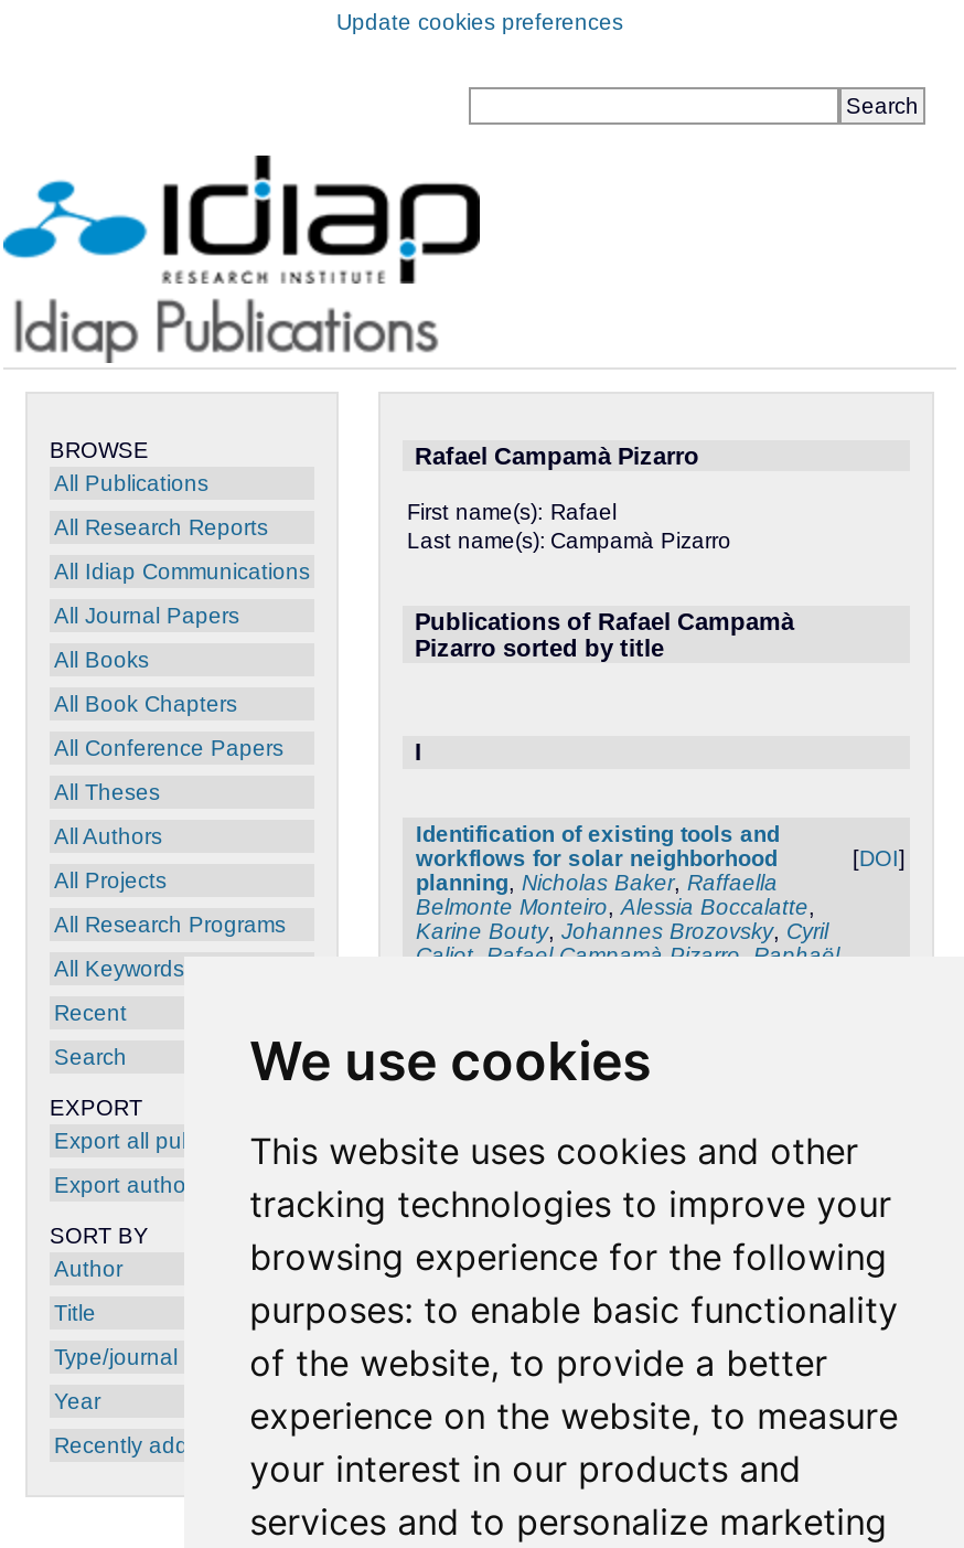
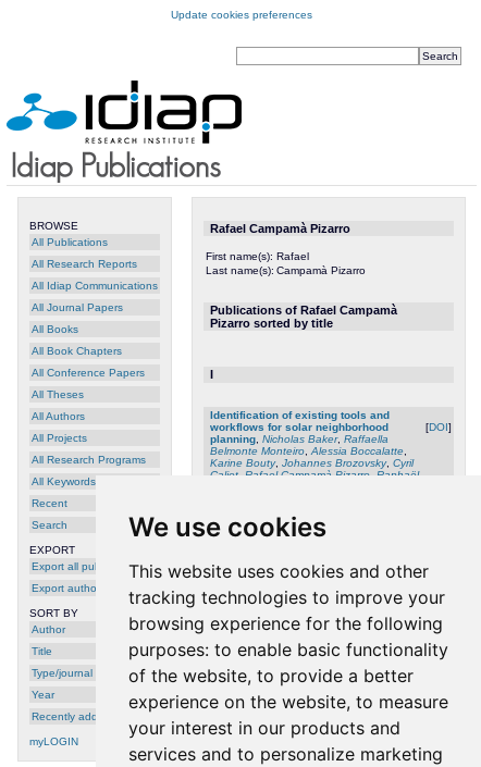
none -> [29,735,78,747] myLOGIN

